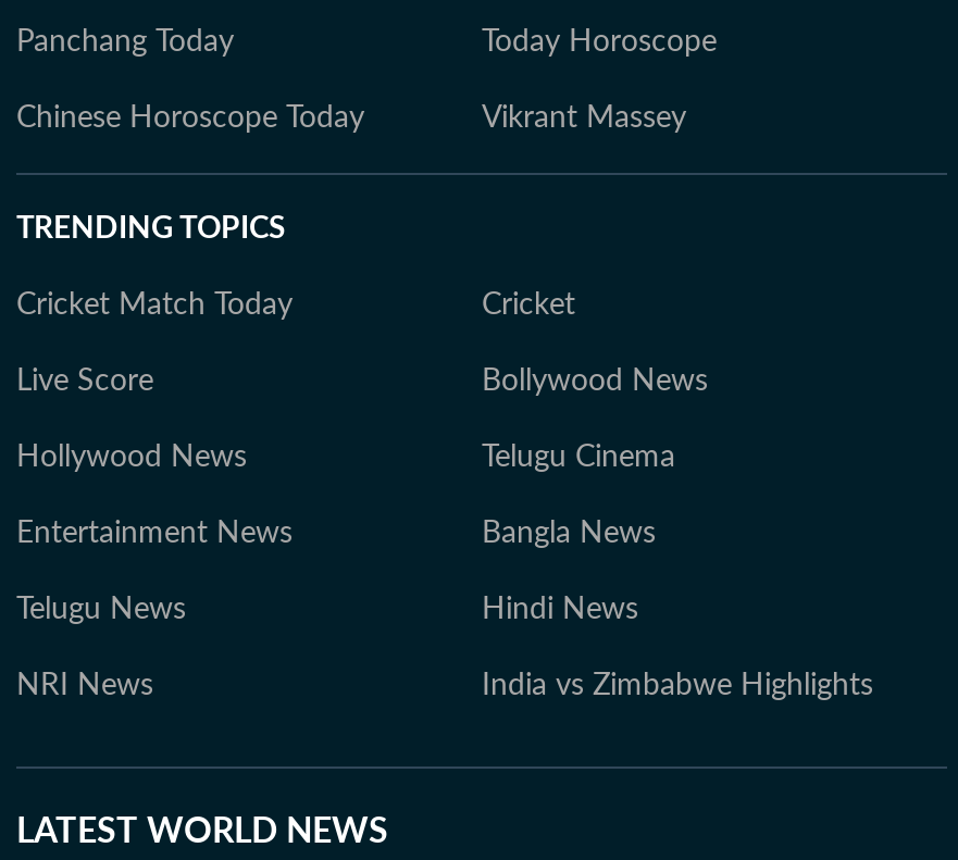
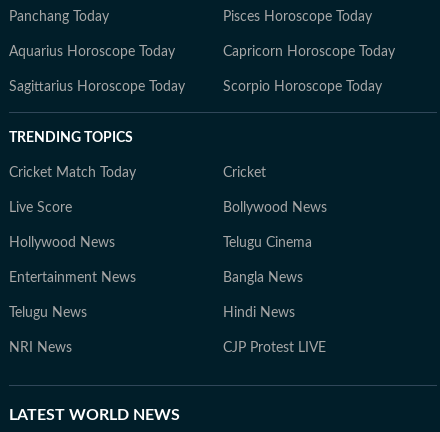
[16,27,717,134] Today Horoscope | Chinese Horoscope Today | Vikrant Massey -> [9,10,395,94] Pisces Horoscope Today | Aquarius Horoscope Today | Capricorn Horoscope Today | Sagittarius Horoscope Today | Scorpio Horoscope Today
[482,671,873,701] India vs Zimbabwe Highlights -> [223,341,326,355] CJP Protest LIVE

